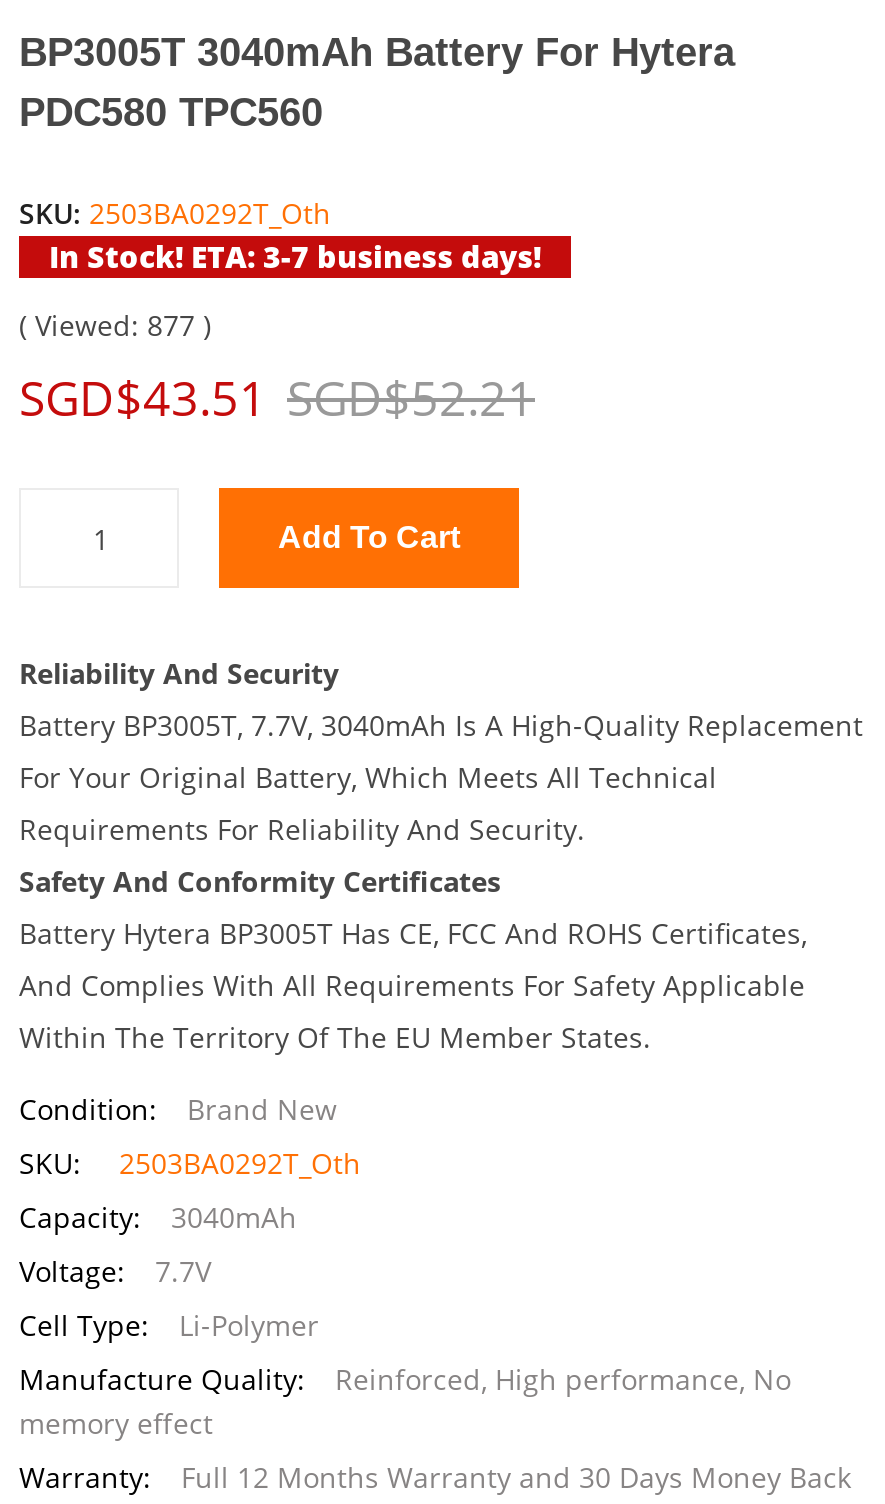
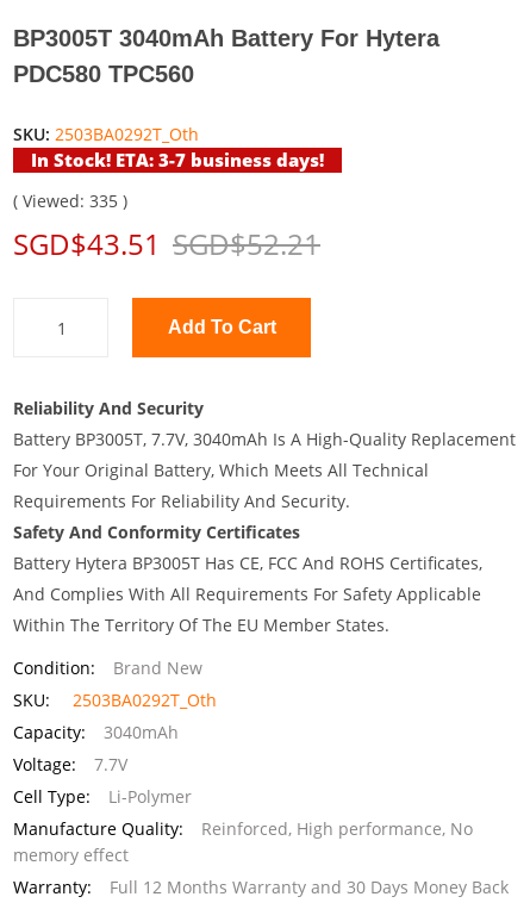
[19,306,211,344] ( Viewed: 877 ) -> [13,189,127,212] ( Viewed: 335 )

